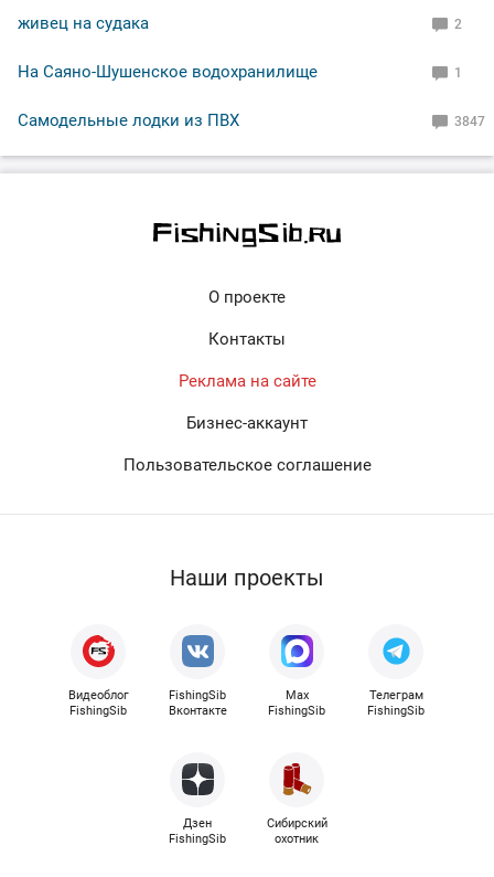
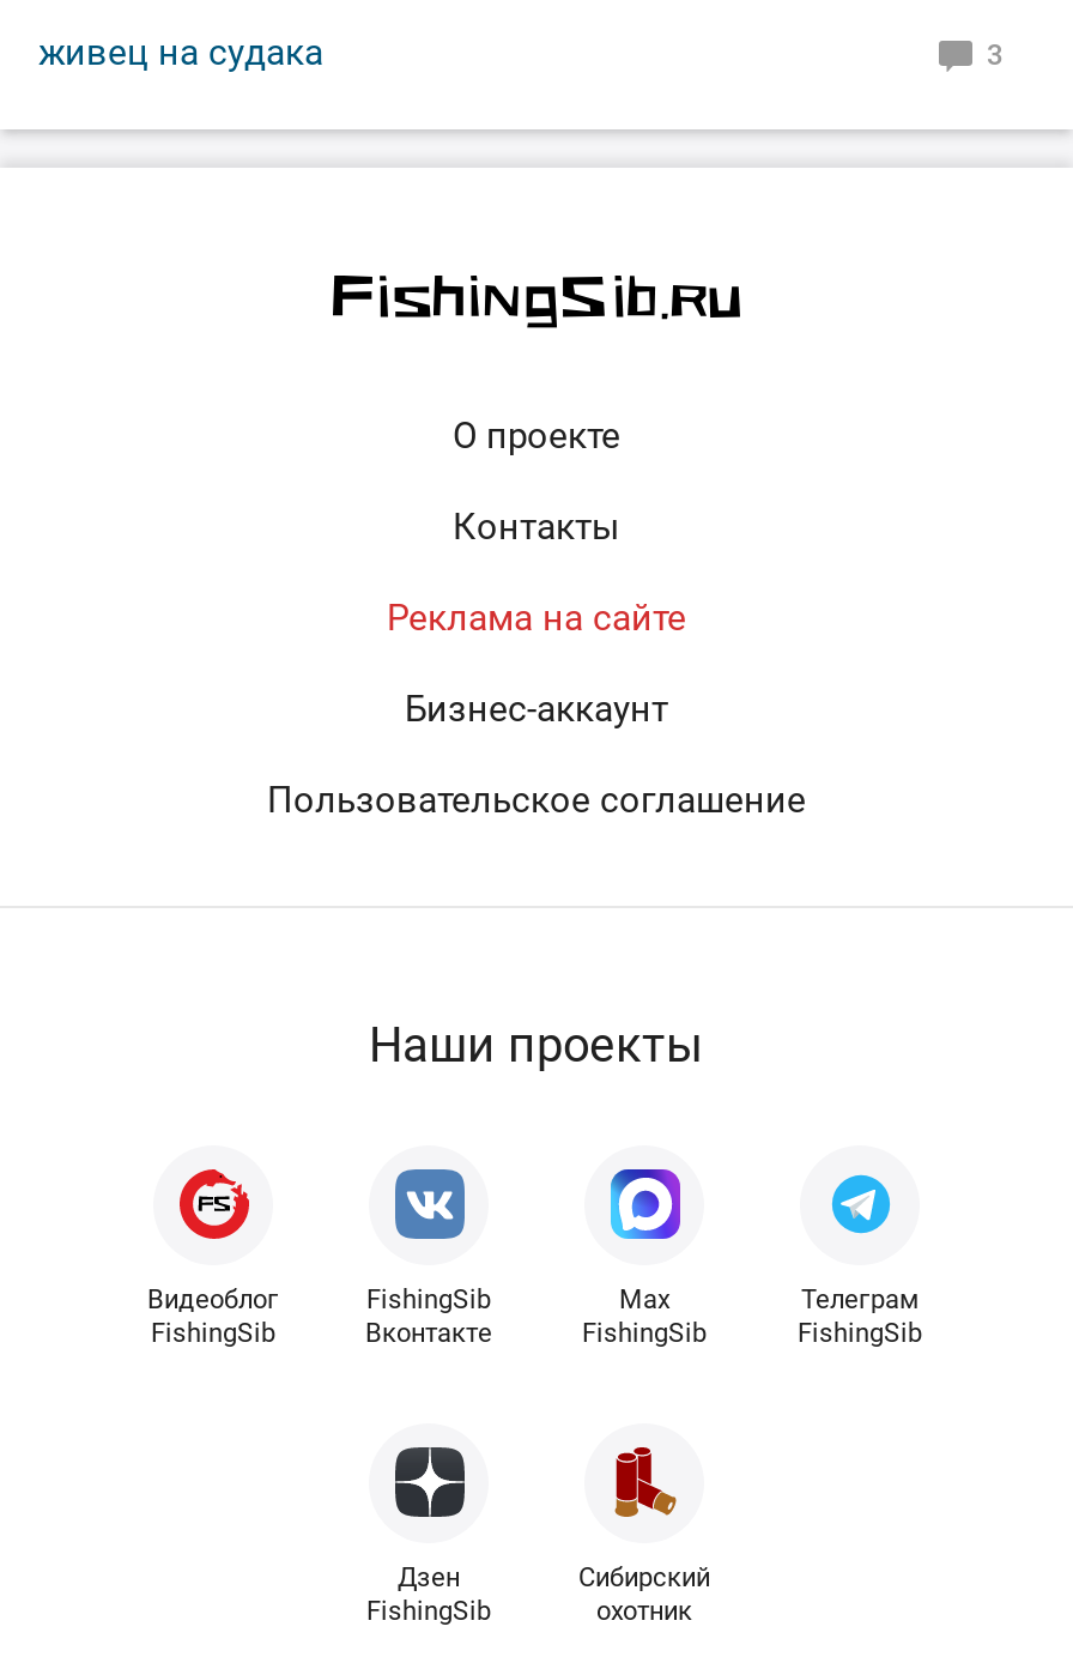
[18,17,485,131] 2 | На Саяно-Шушенское водохранилище | 1 | Самодельные лодки из ПВХ | 3847 -> [987,39,1004,73] 3

